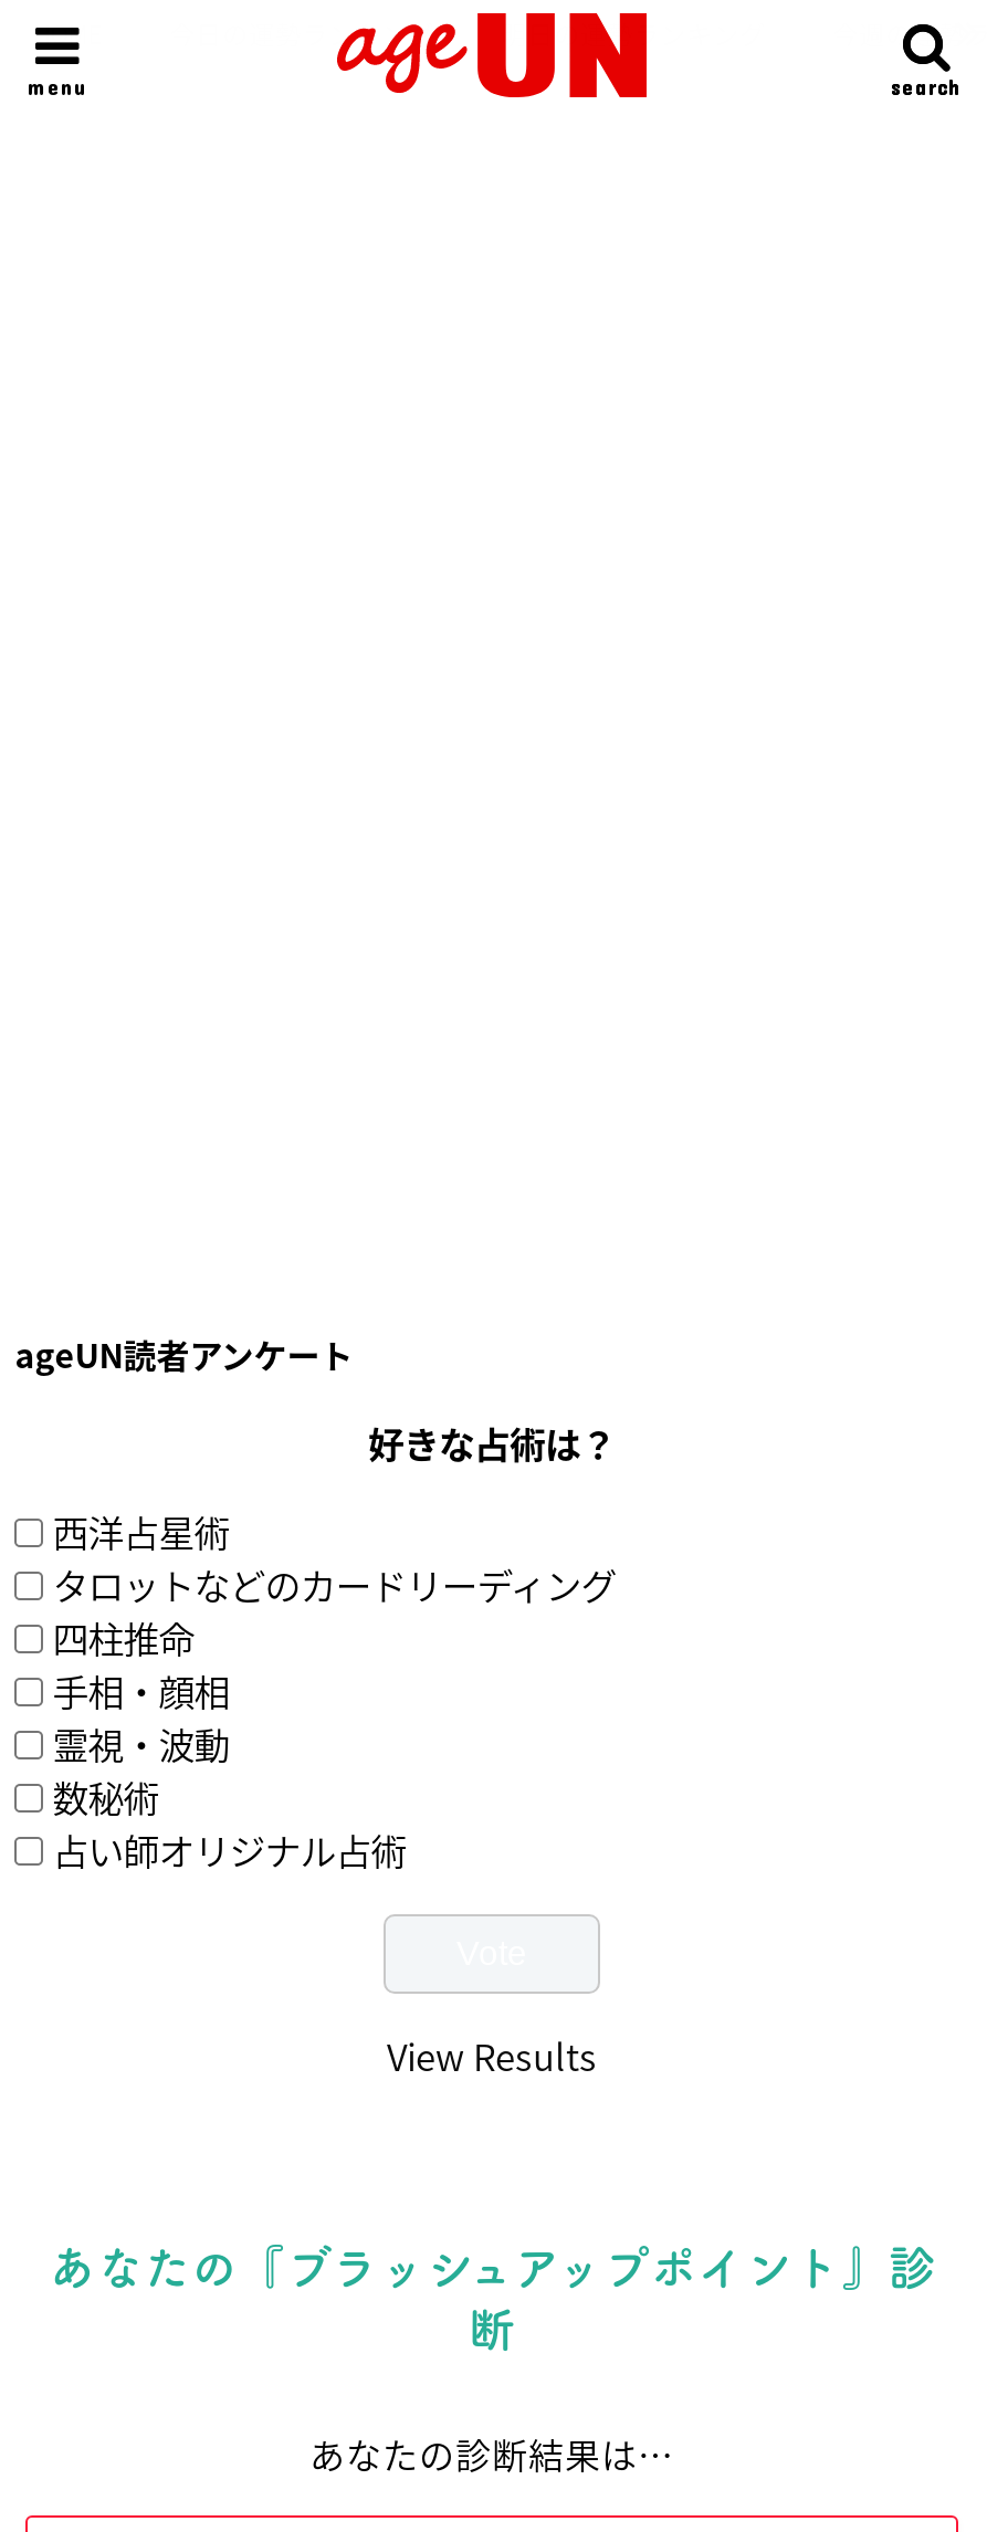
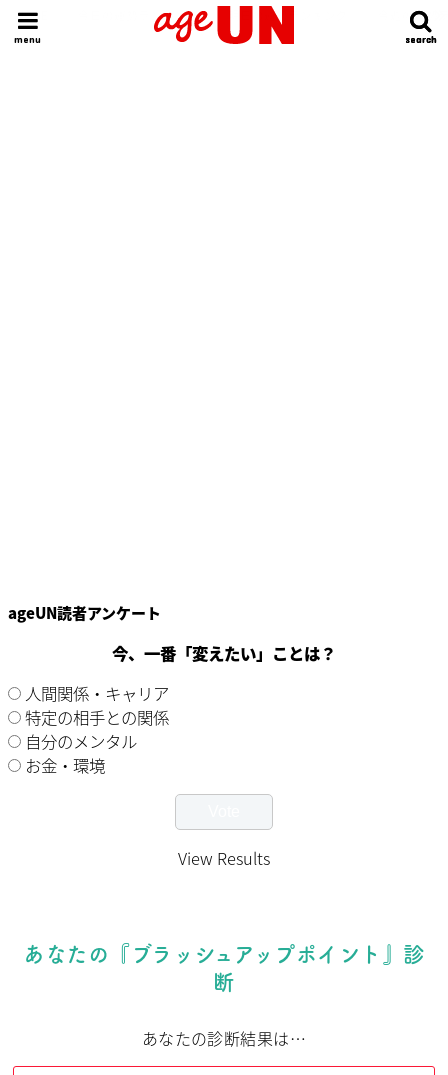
[368,1416,616,1469] 好きな占術は？ -> [112,641,336,665] 今、一番「変えたい」ことは？
[52,1505,616,1877] 西洋占星術 | タロットなどのカードリーディング | 四柱推命 | 手相・顔相 | 霊視・波動 | 数秘術 | 占い師オリジナル占術 -> [25,681,169,777] 人間関係・キャリア | 特定の相手との関係 | 自分のメンタル | お金・環境

